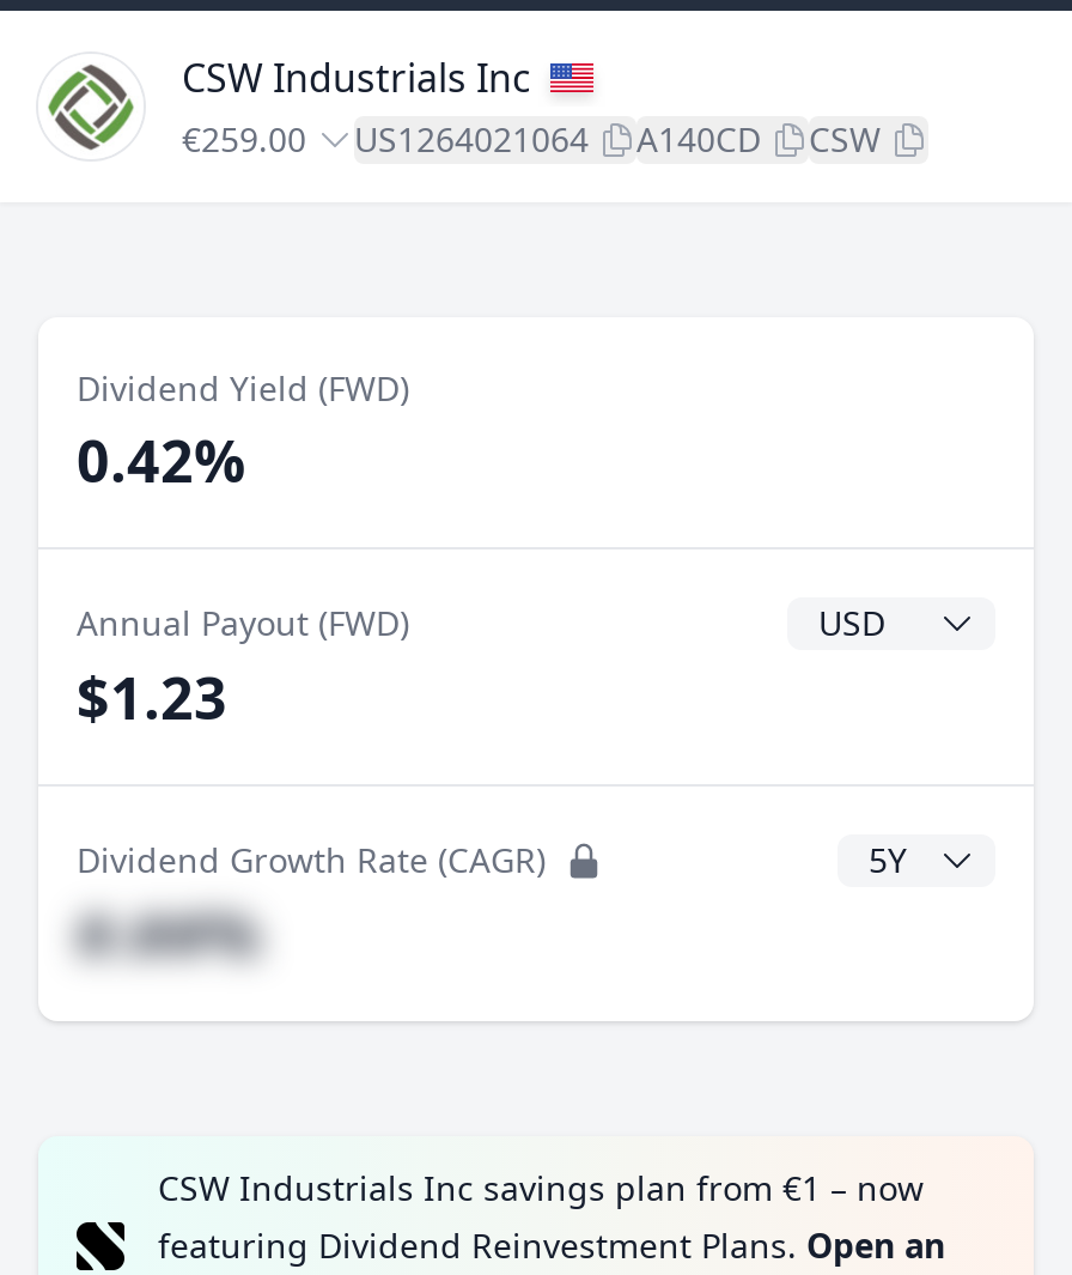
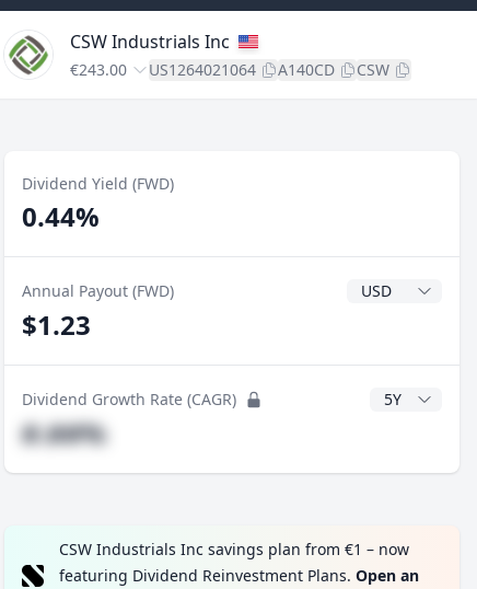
[182,116,881,162] €259.00 US1264021064 A140CD CSW -> [70,59,389,80] €243.00 US1264021064 A140CD CSW
[77,420,246,499] 0.42% -> [22,198,100,234] 0.44%

